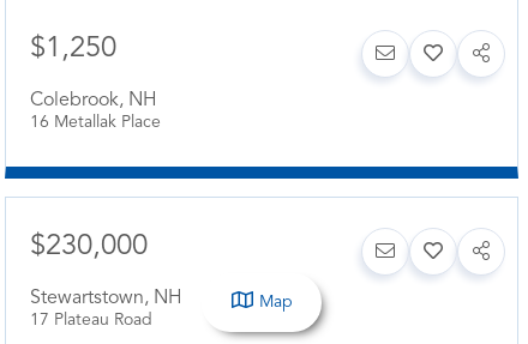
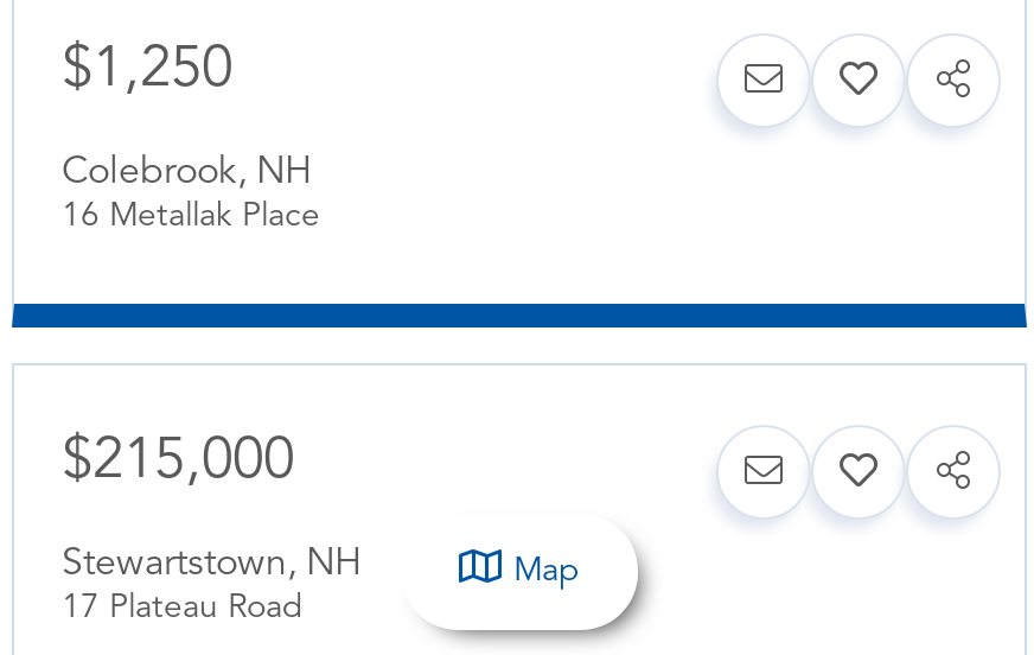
[30,233,148,262] $230,000 -> [62,435,294,492] $215,000

